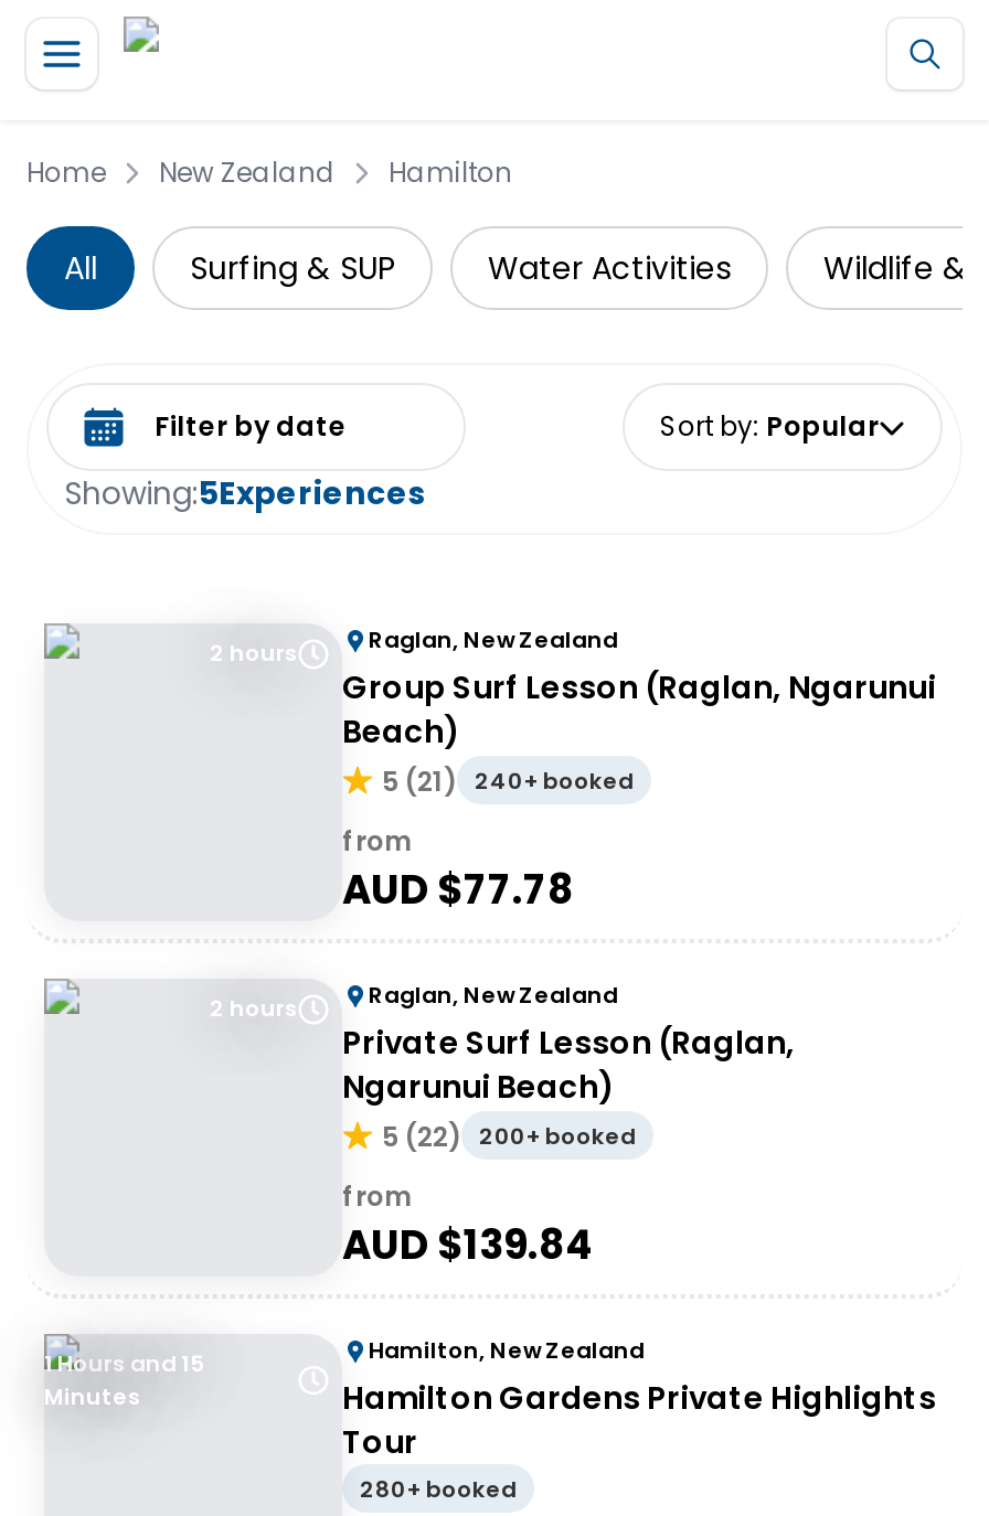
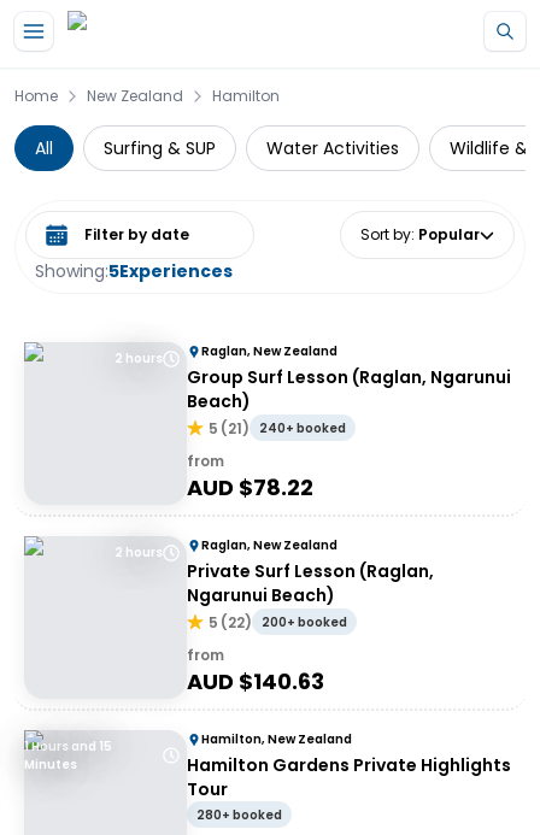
[342,862,574,917] AUD $77.78 -> [187,472,313,502] AUD $78.22
[342,1217,594,1272] AUD $139.84 -> [187,666,324,696] AUD $140.63

